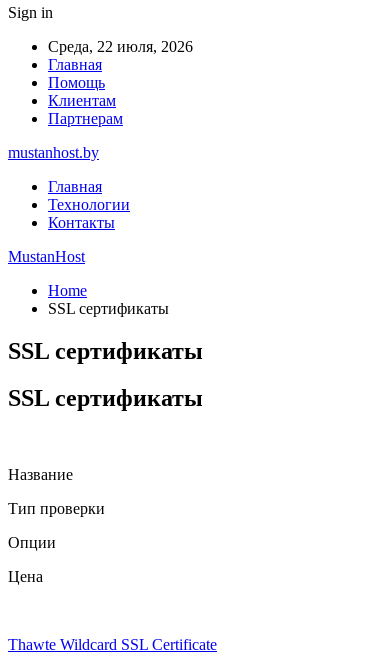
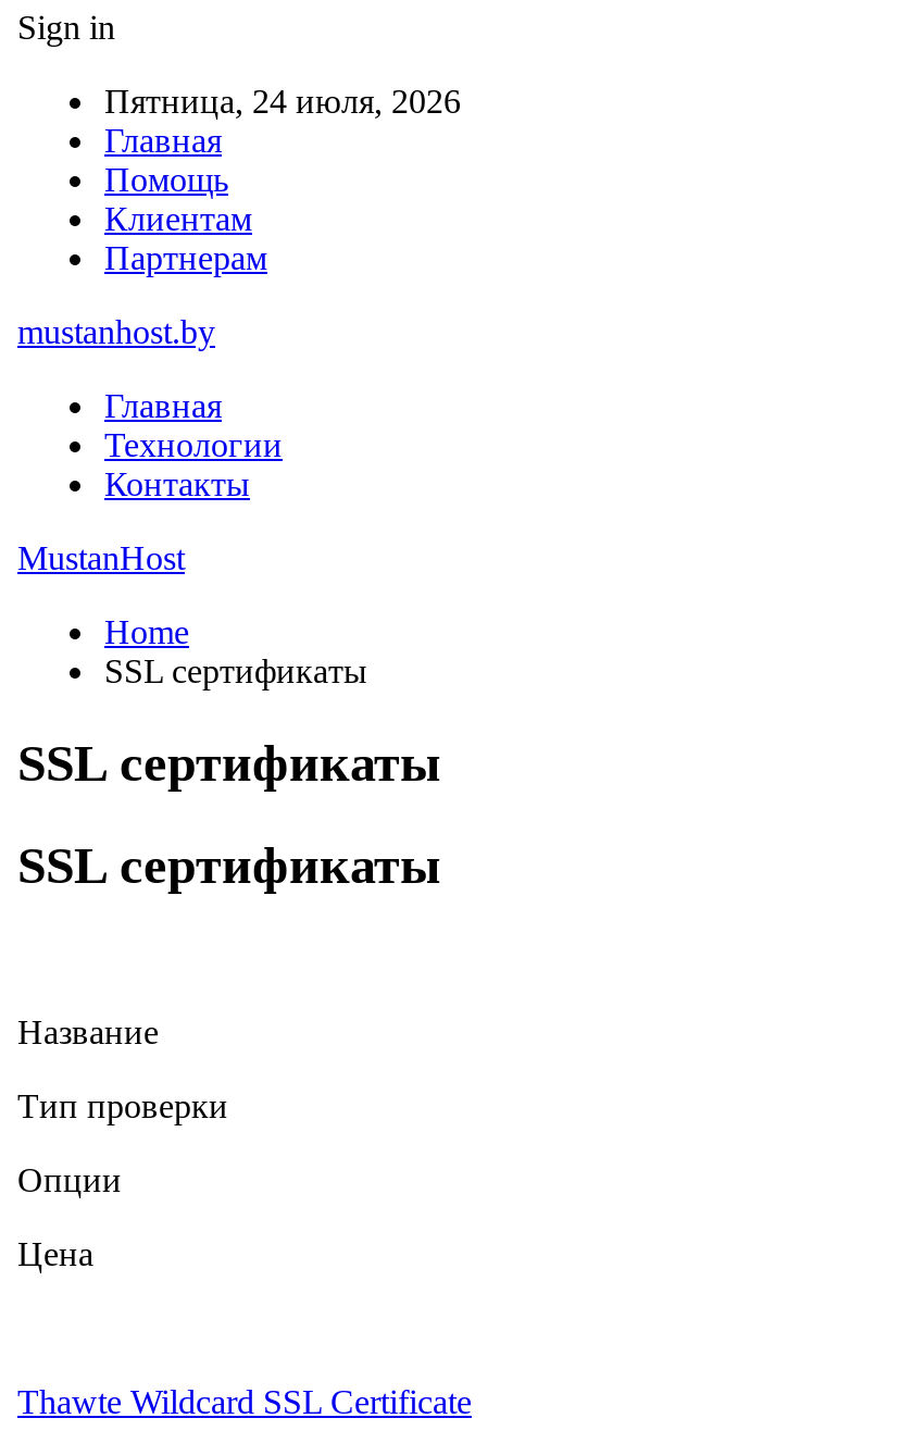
[48,38,193,55] Среда, 22 июля, 2026 -> [104,83,461,120] Пятница, 24 июля, 2026

